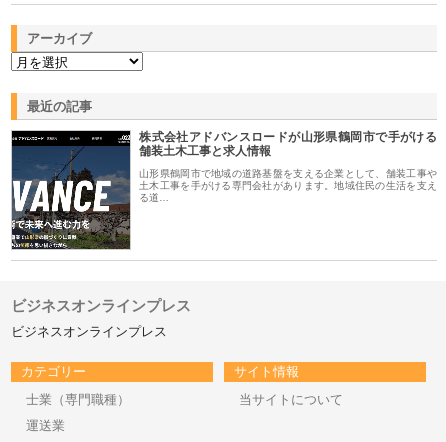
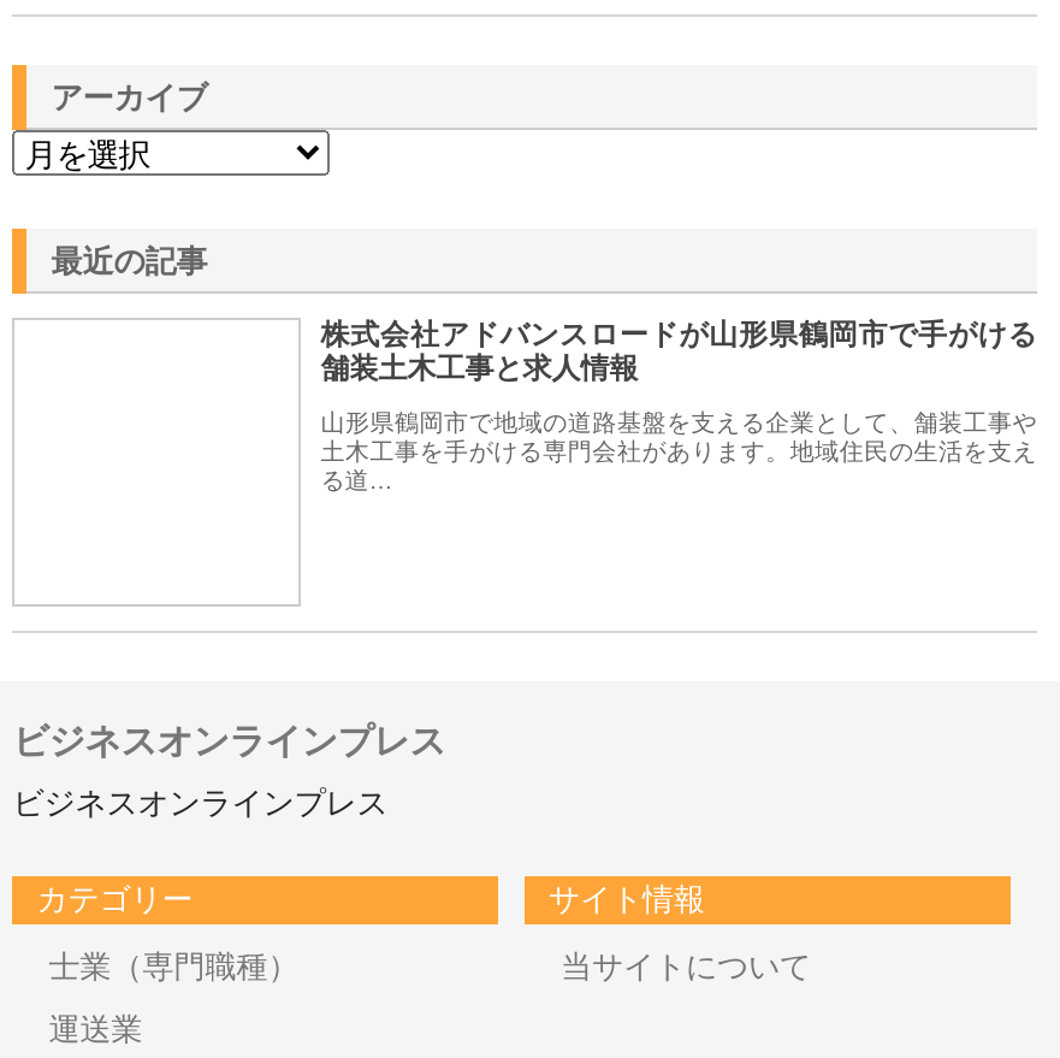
[11,130,131,250] [image] -> none

